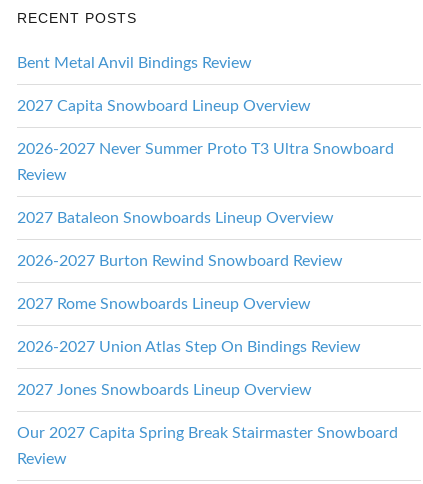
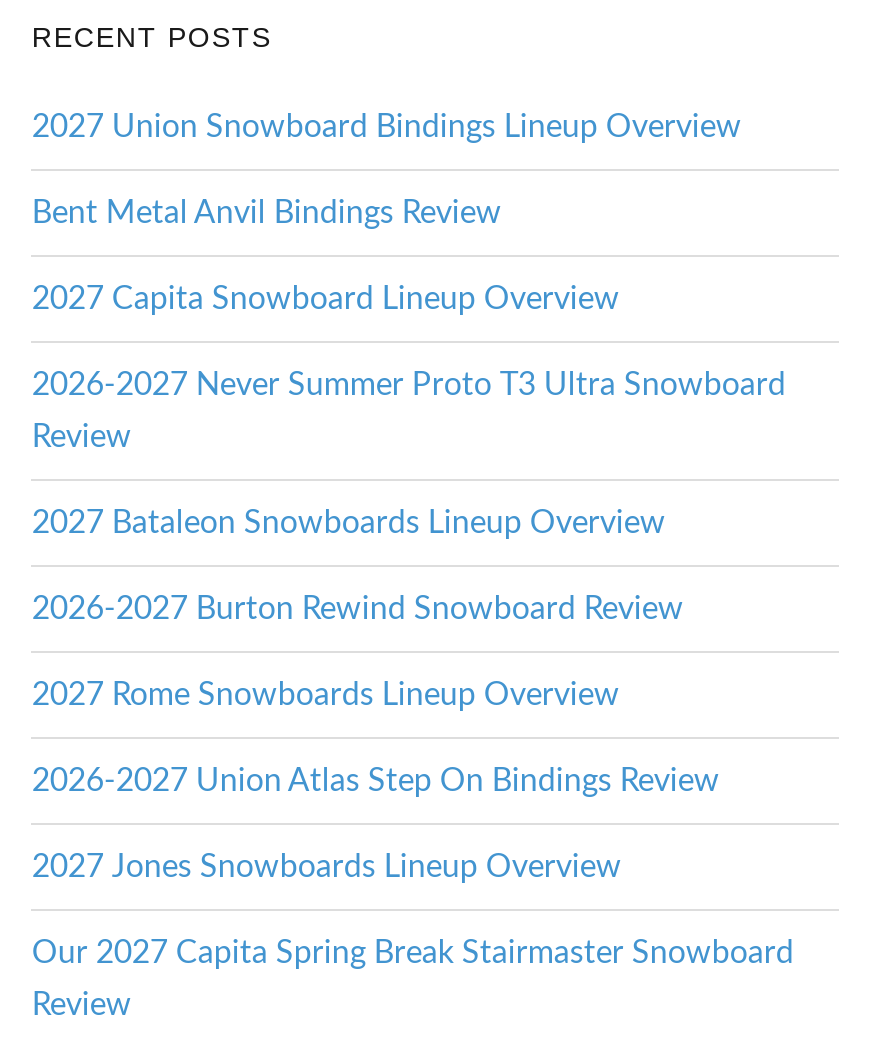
none -> [32,111,742,143] 2027 Union Snowboard Bindings Lineup Overview

